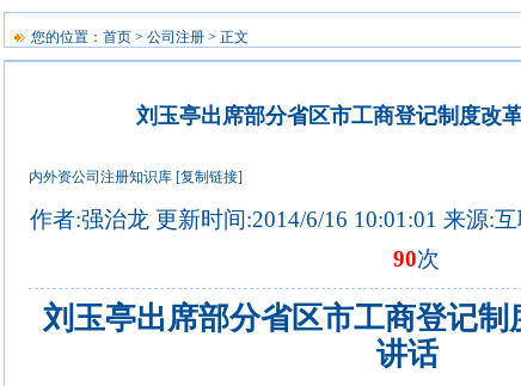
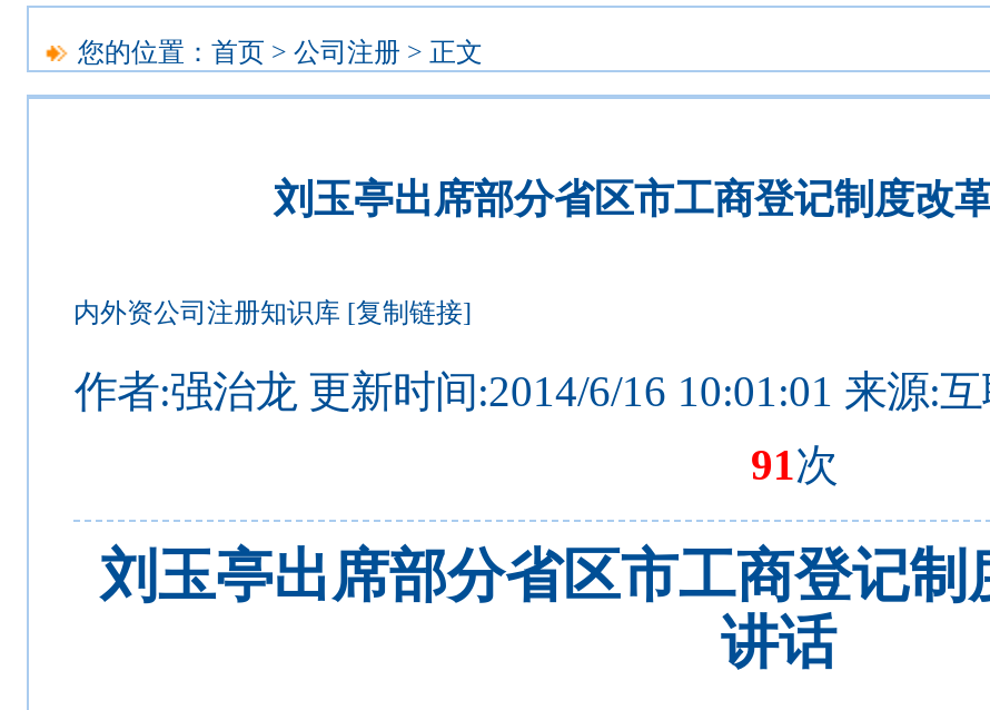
[393,246,439,271] 90次 -> [751,442,838,488] 91次

